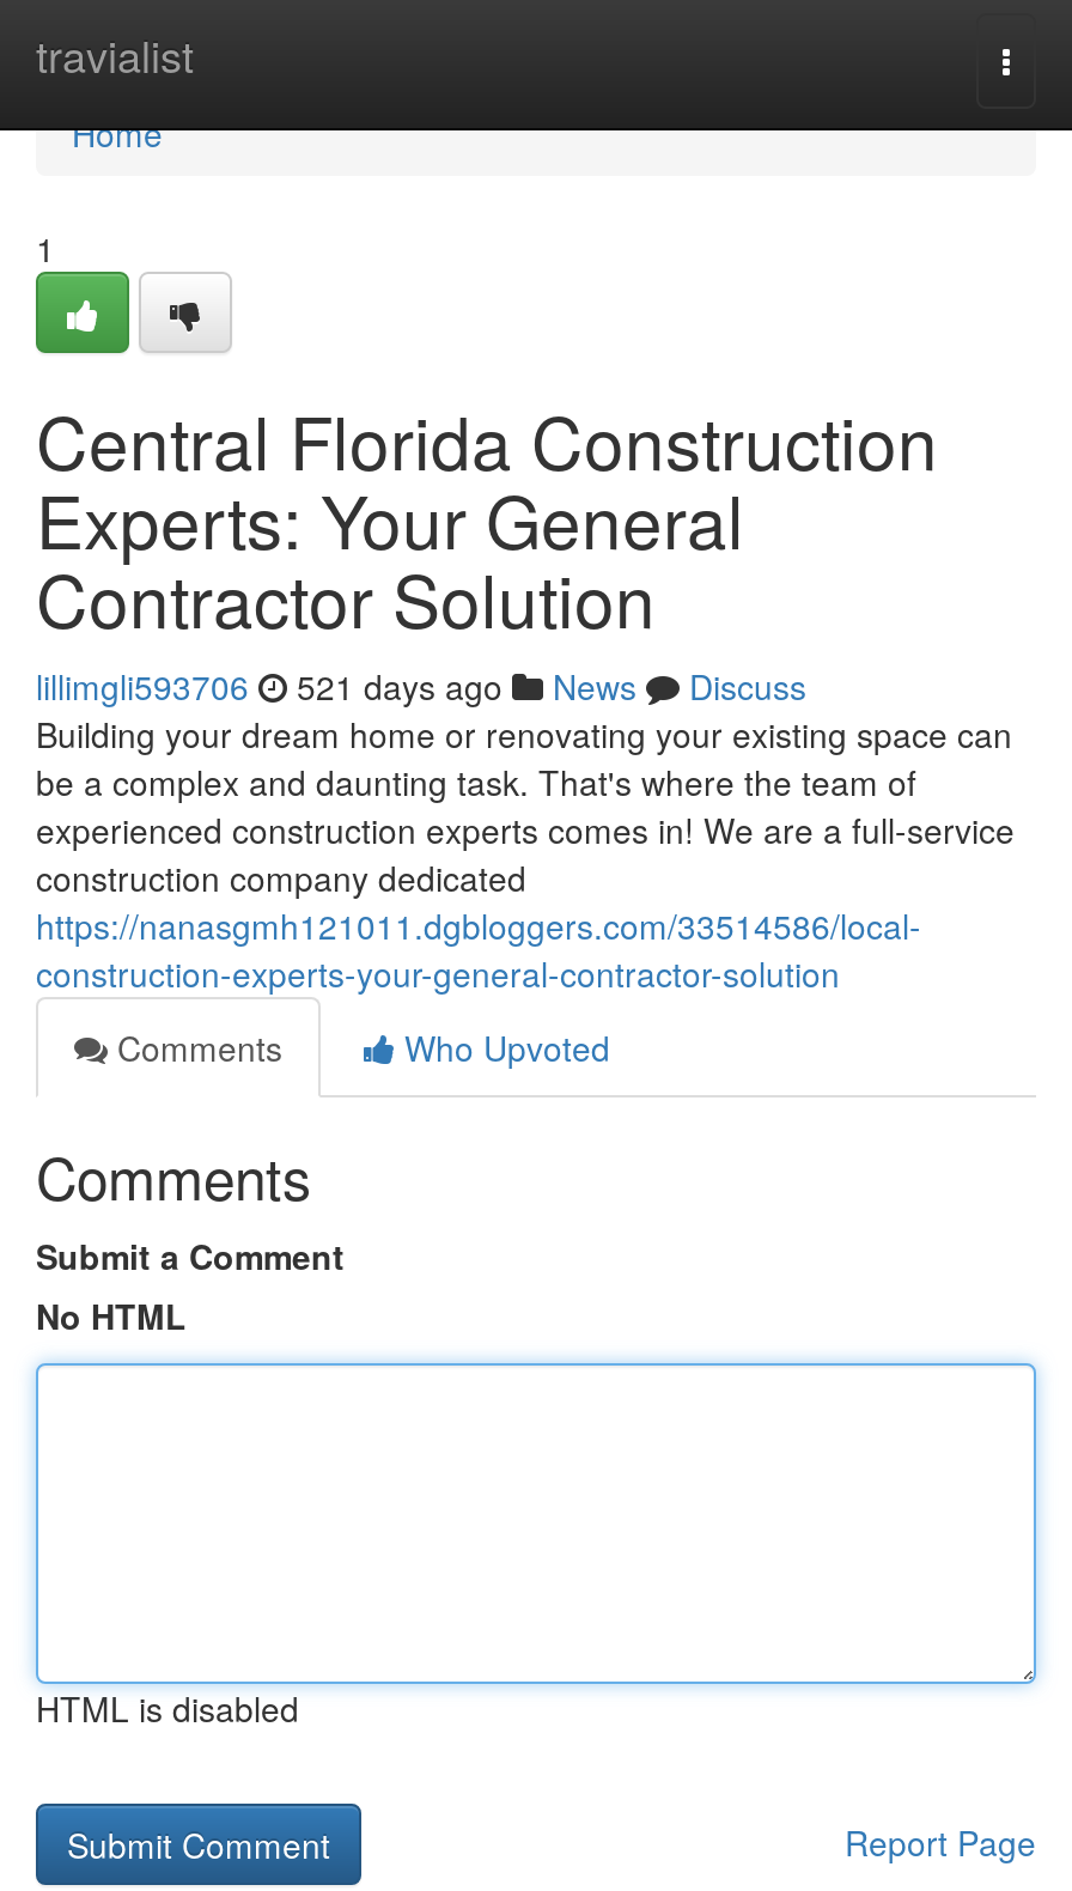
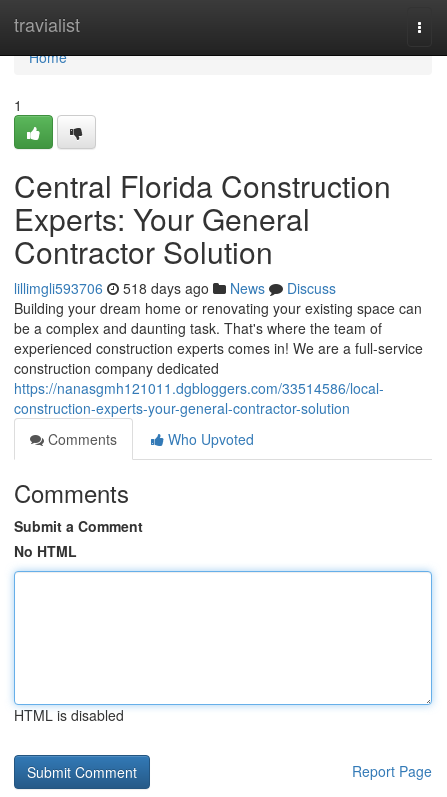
[36,662,806,710] lillimgli593706 521 days ago News Discuss -> [14,278,336,298] lillimgli593706 518 days ago News Discuss

